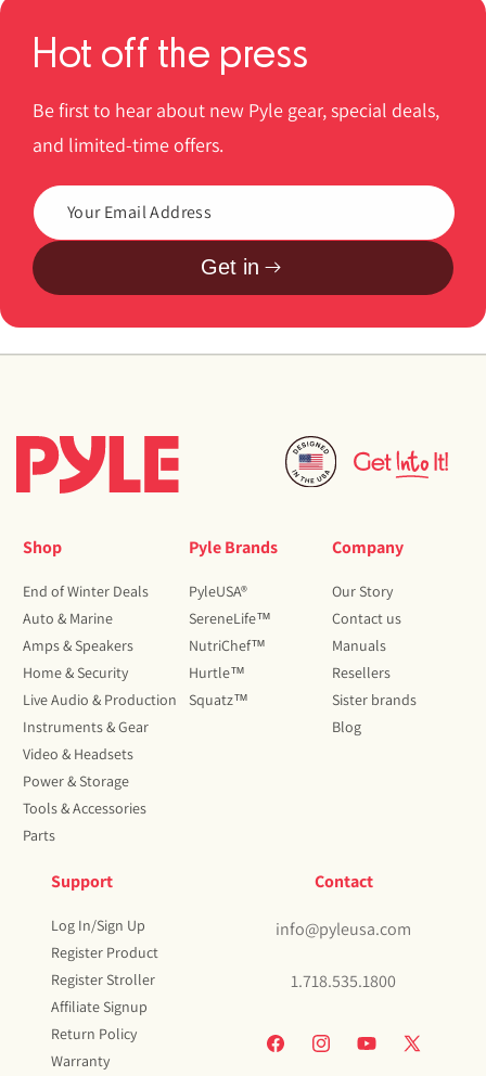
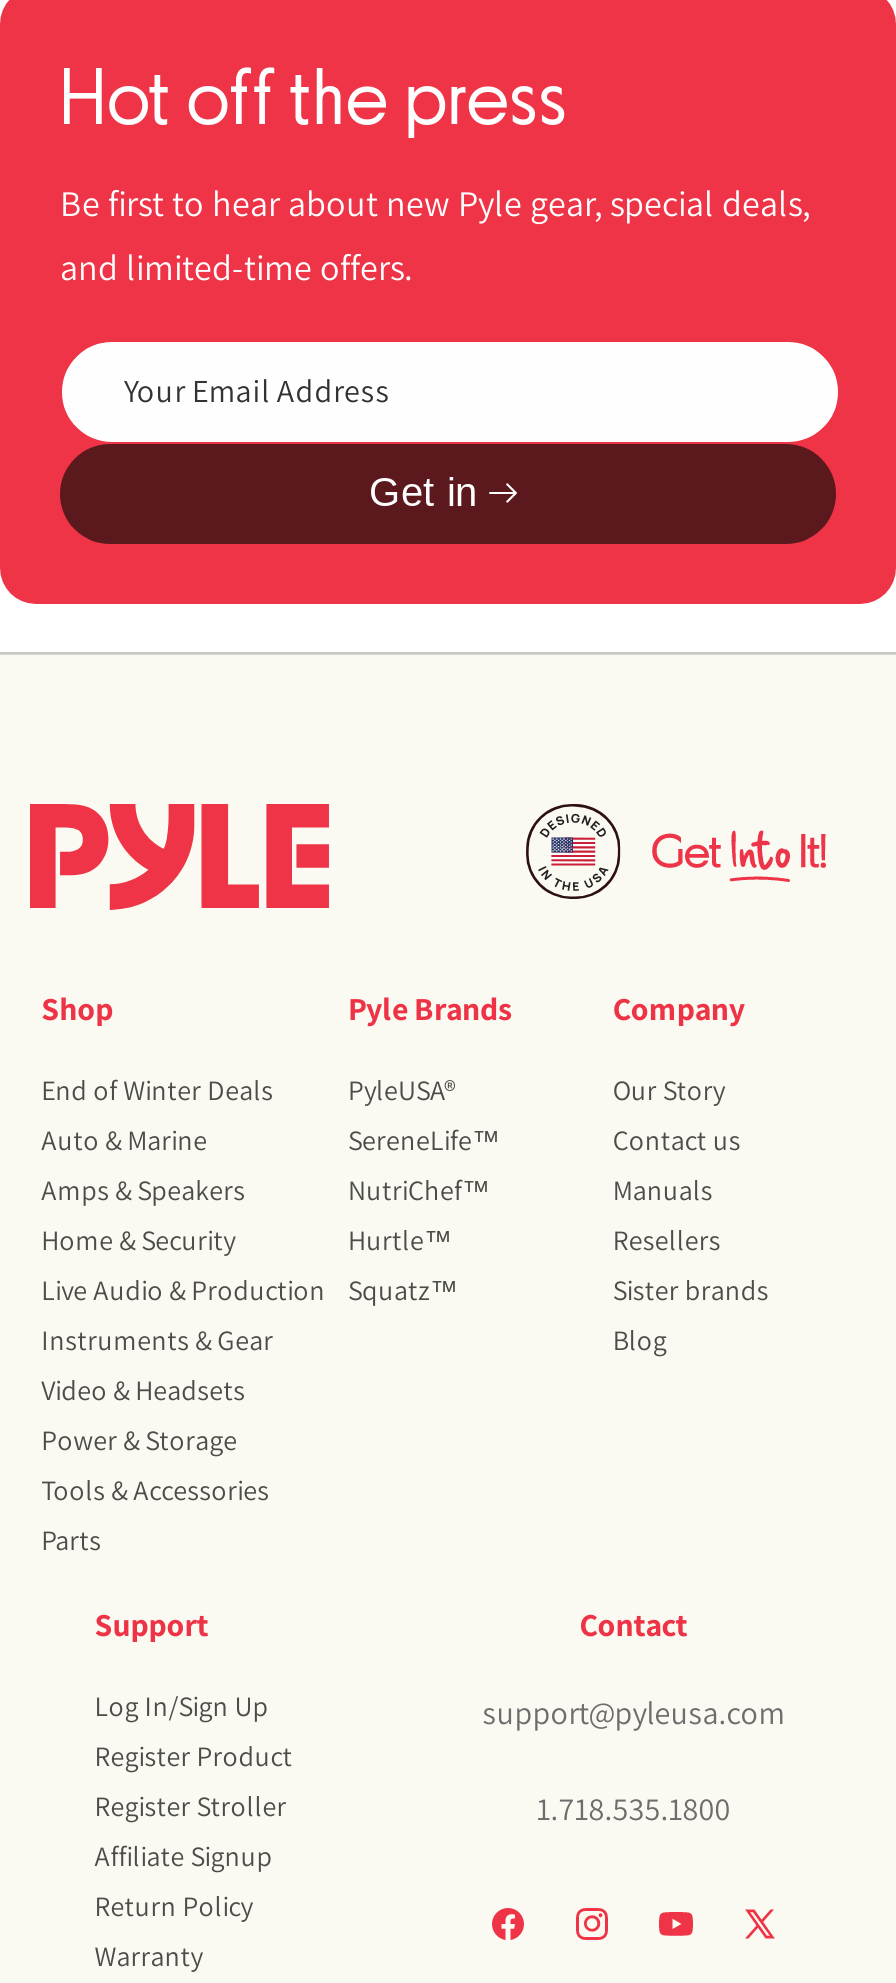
[276,918,411,940] info@pyleusa.com -> [482,1692,784,1734] support@pyleusa.com

